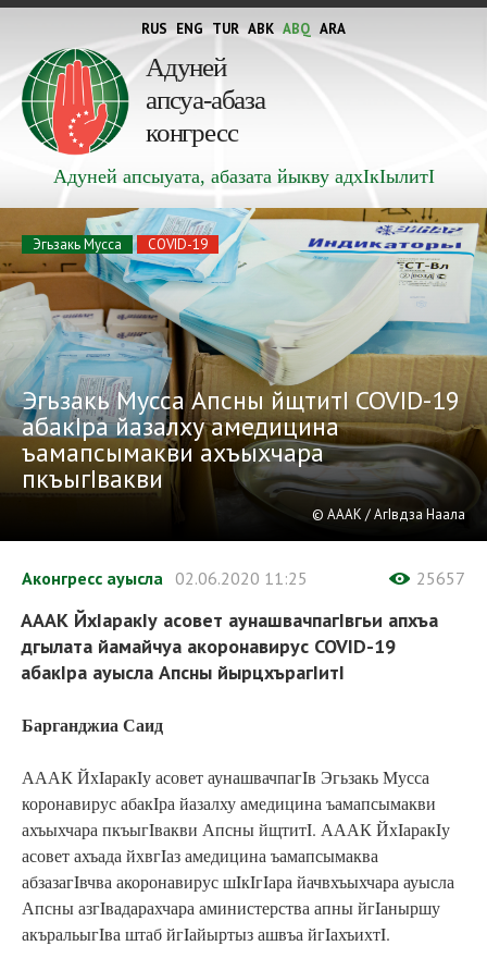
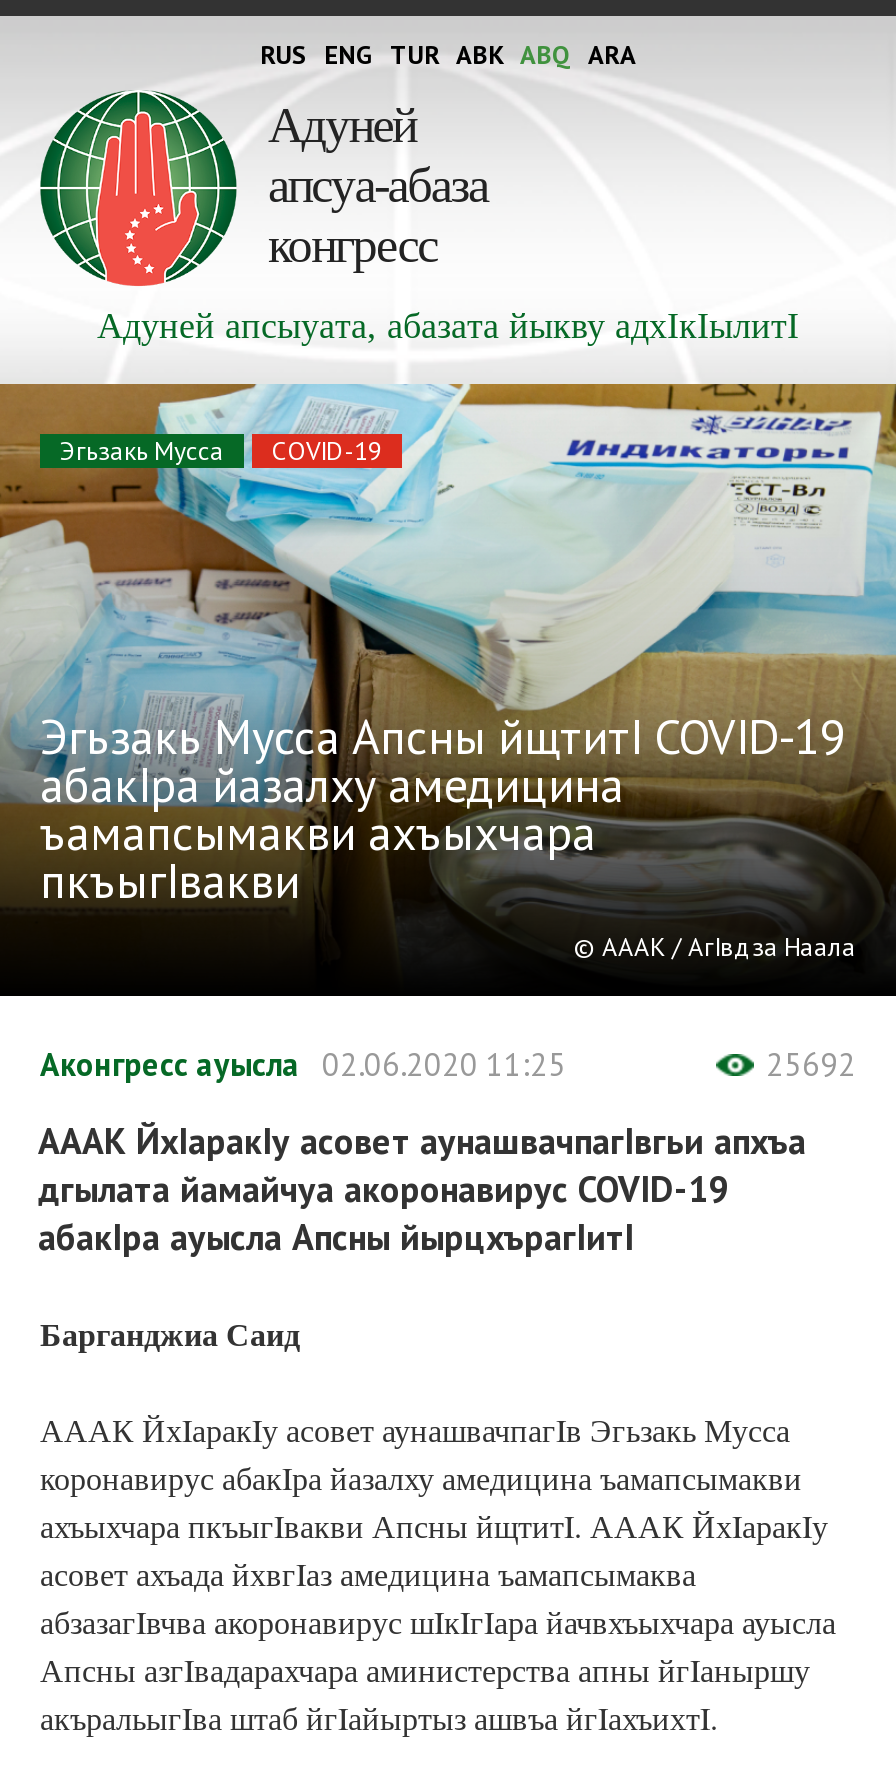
[416,567,465,589] 25657 -> [766,1044,856,1084] 25692

